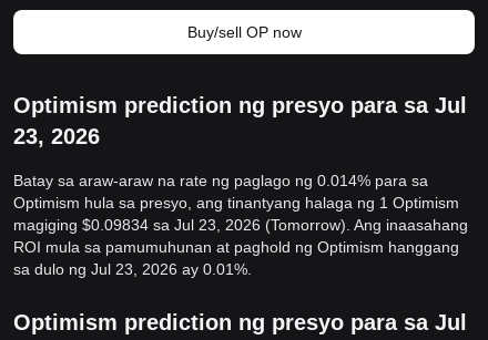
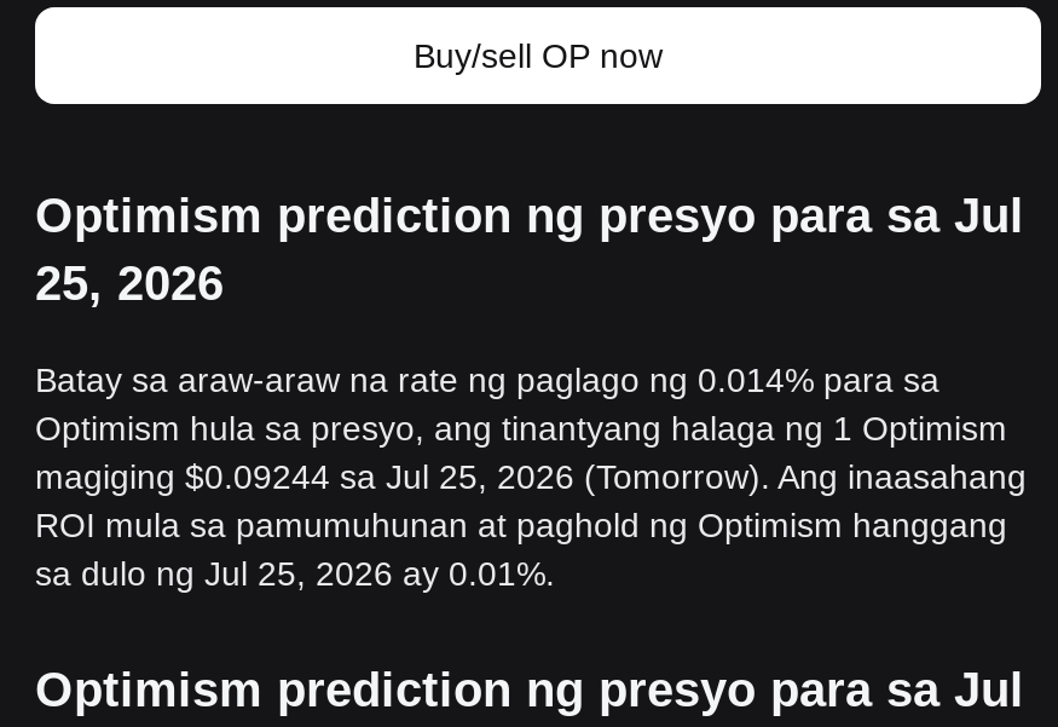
[13,124,100,148] 23, 2026 -> [35,256,224,310] 25, 2026
[13,216,468,234] magiging $0.09834 sa Jul 23, 2026 (Tomorrow). Ang inaasahang -> [35,457,1027,496] magiging $0.09244 sa Jul 25, 2026 (Tomorrow). Ang inaasahang
[13,260,252,278] sa dulo ng Jul 23, 2026 ay 0.01%. -> [35,554,555,593] sa dulo ng Jul 25, 2026 ay 0.01%.

